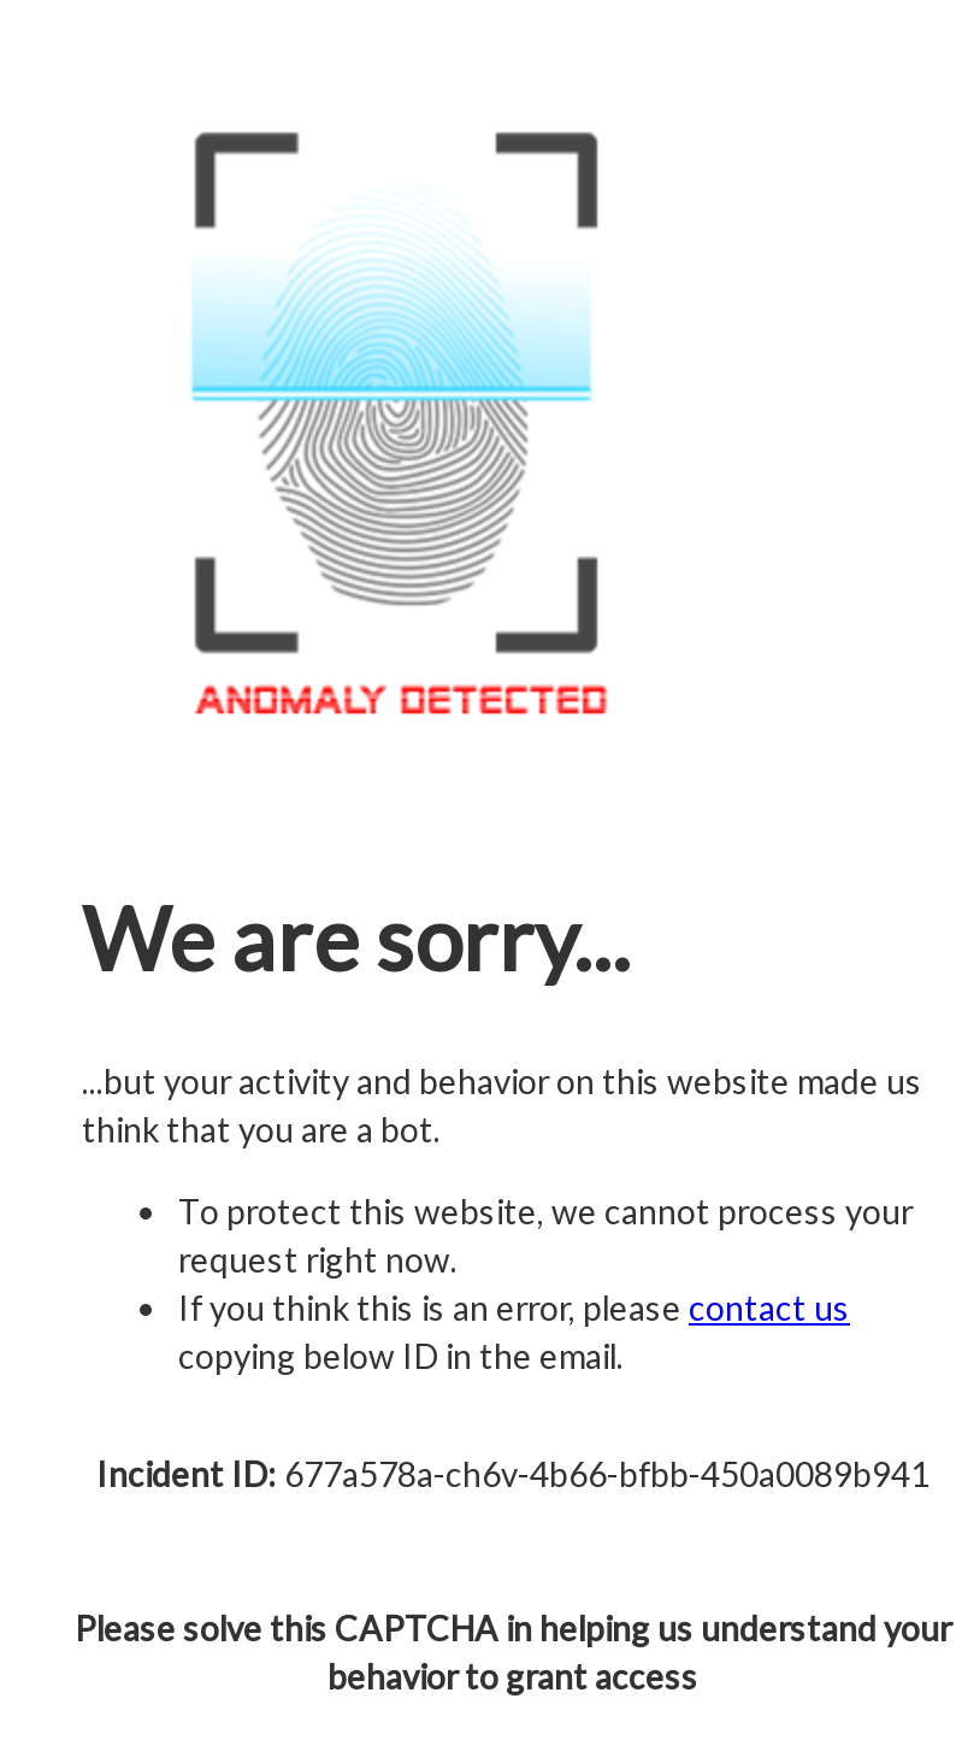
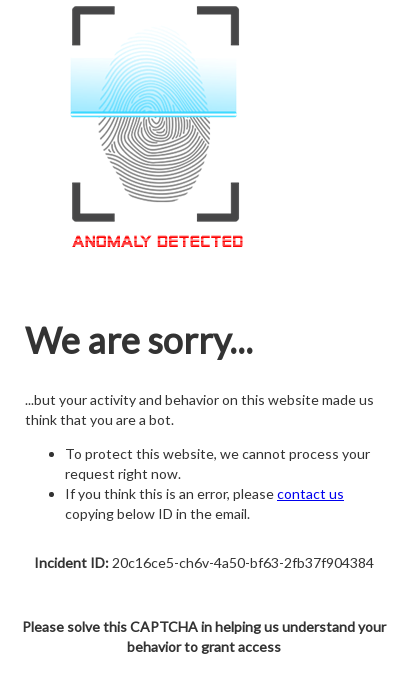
[96,1454,929,1495] Incident ID: 677a578a-ch6v-4b66-bfbb-450a0089b941 -> [34,554,374,571] Incident ID: 20c16ce5-ch6v-4a50-bf63-2fb37f904384

